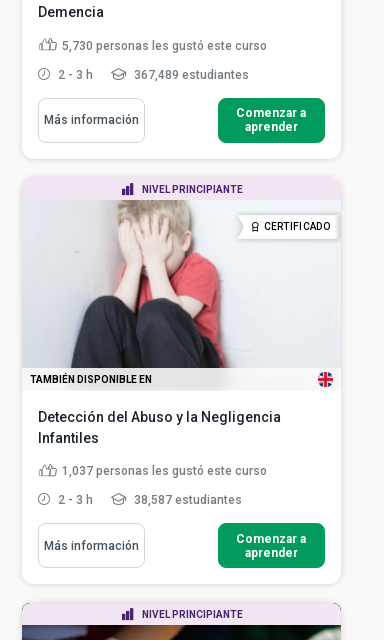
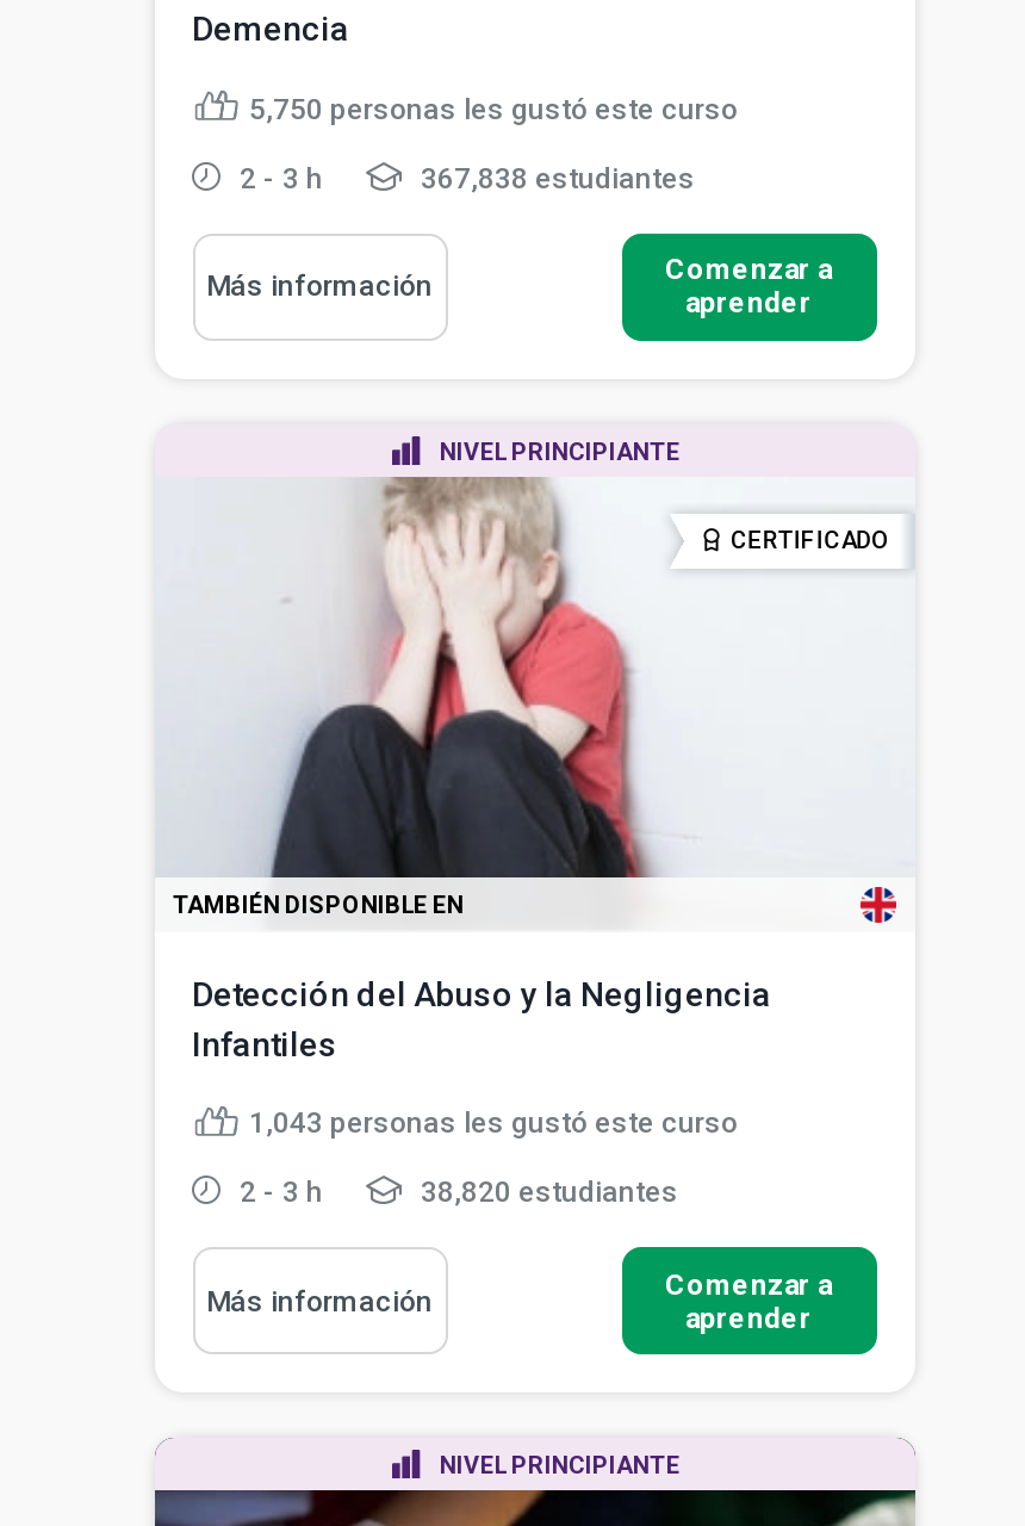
[61,39,266,53] 5,730 personas les gustó este curso -> [249,93,738,126] 5,750 personas les gustó este curso
[130,67,248,81] 367,489 estudiantes -> [414,161,695,194] 367,838 estudiantes
[61,464,266,478] 1,037 personas les gustó este curso -> [249,1107,738,1140] 1,043 personas les gustó este curso
[130,493,241,507] 38,587 estudiantes -> [414,1175,678,1209] 38,820 estudiantes

